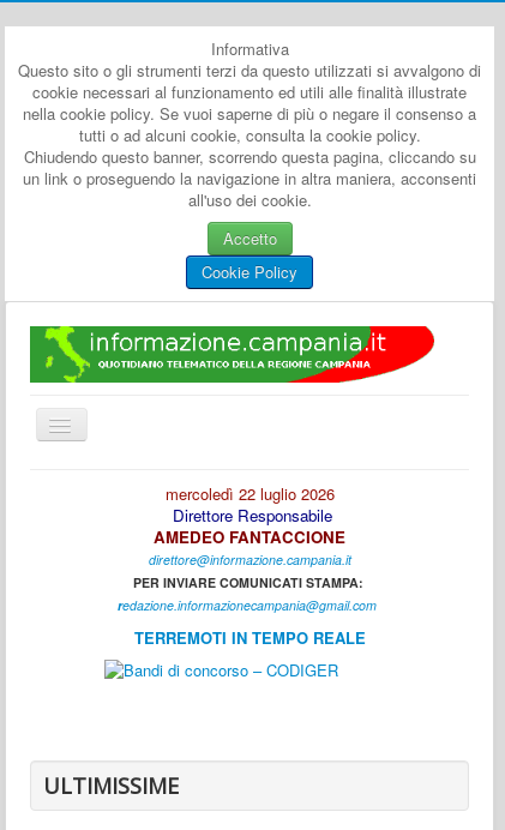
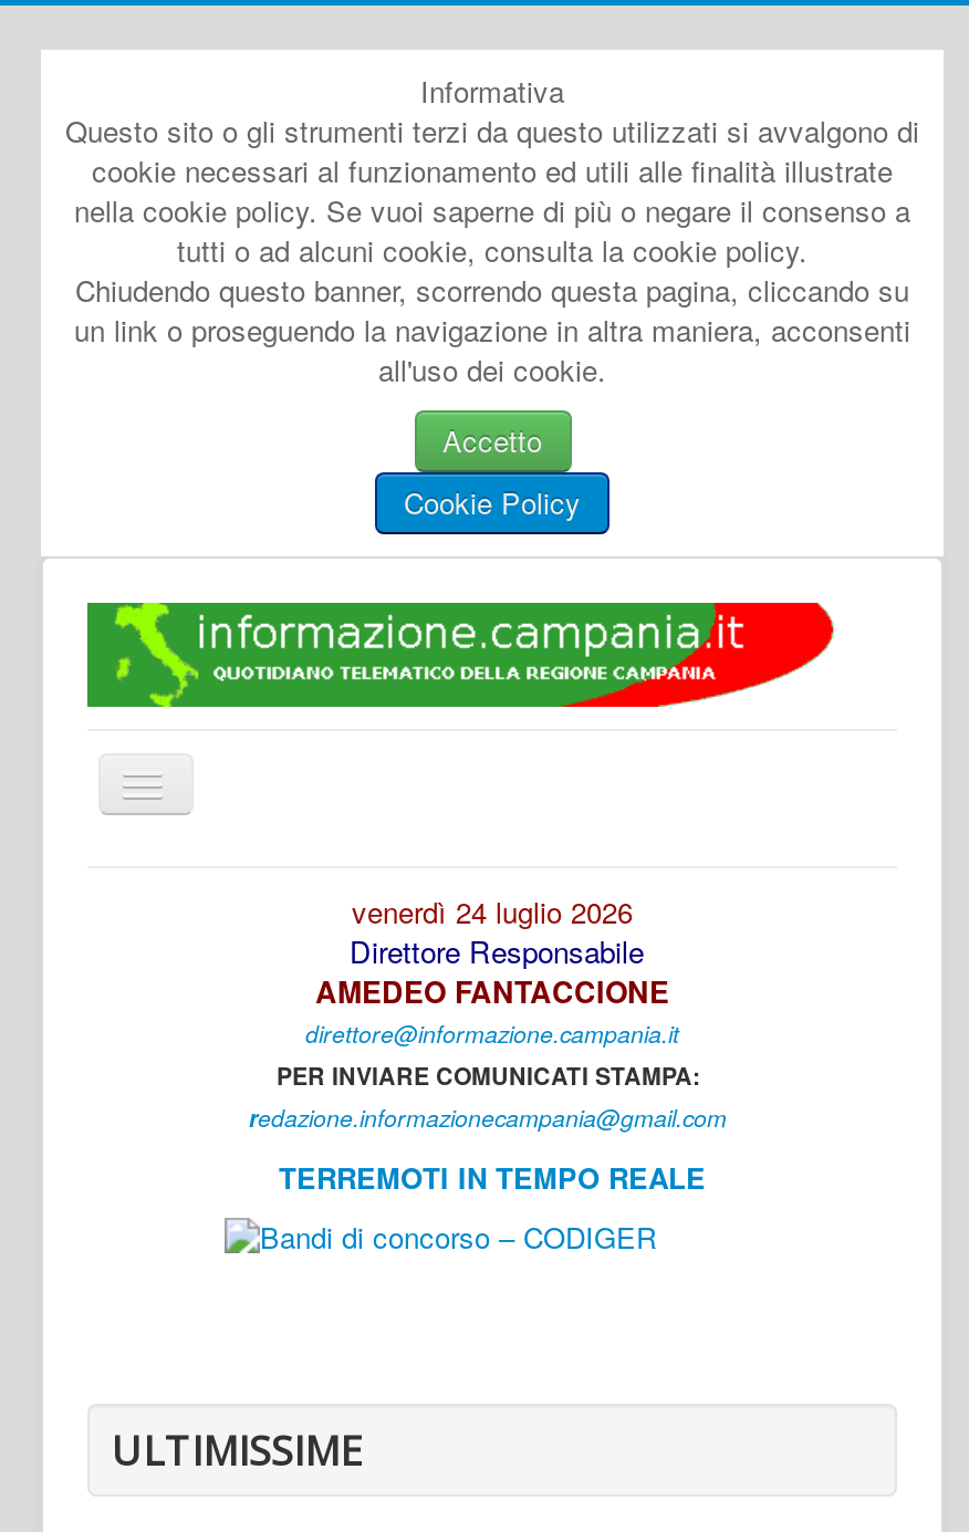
[165,482,334,505] mercoledì 22 luglio 2026 -> [352,890,633,932] venerdì 24 luglio 2026

